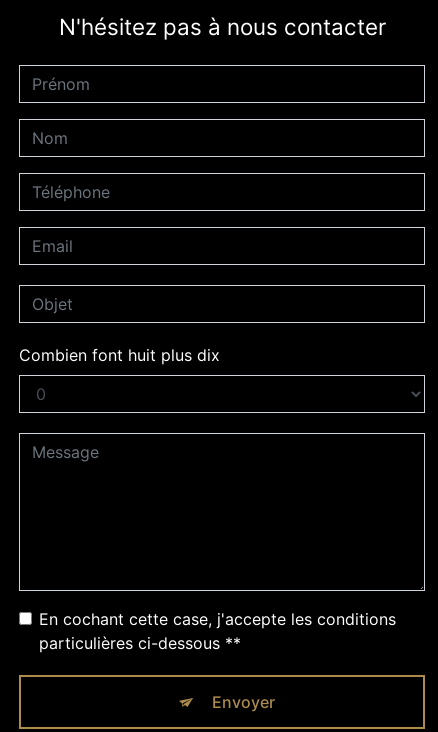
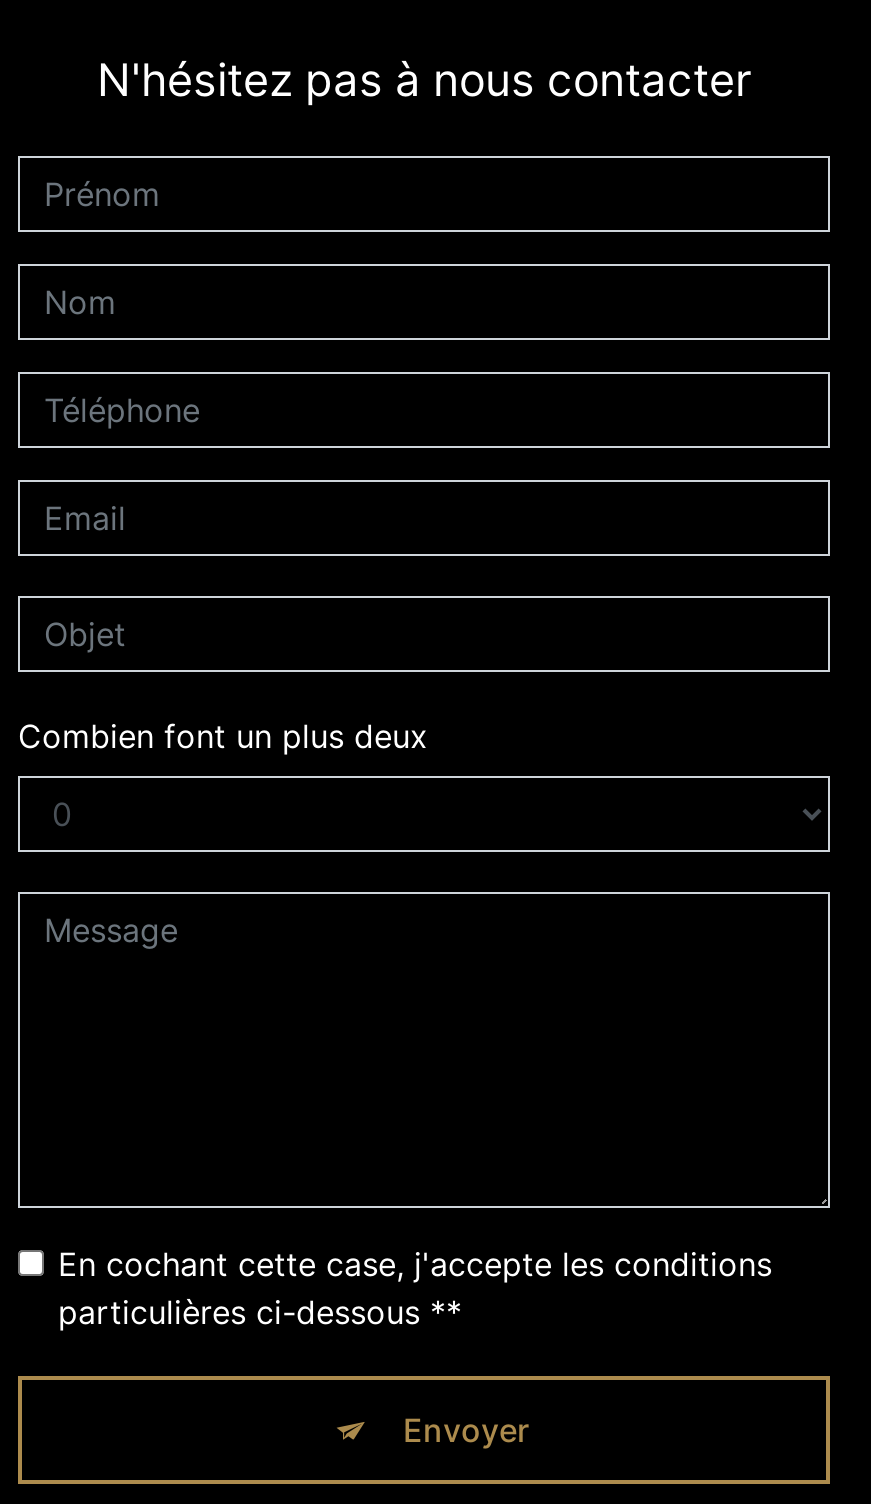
[19,345,220,365] Combien font huit plus dix -> [18,716,428,756] Combien font un plus deux

